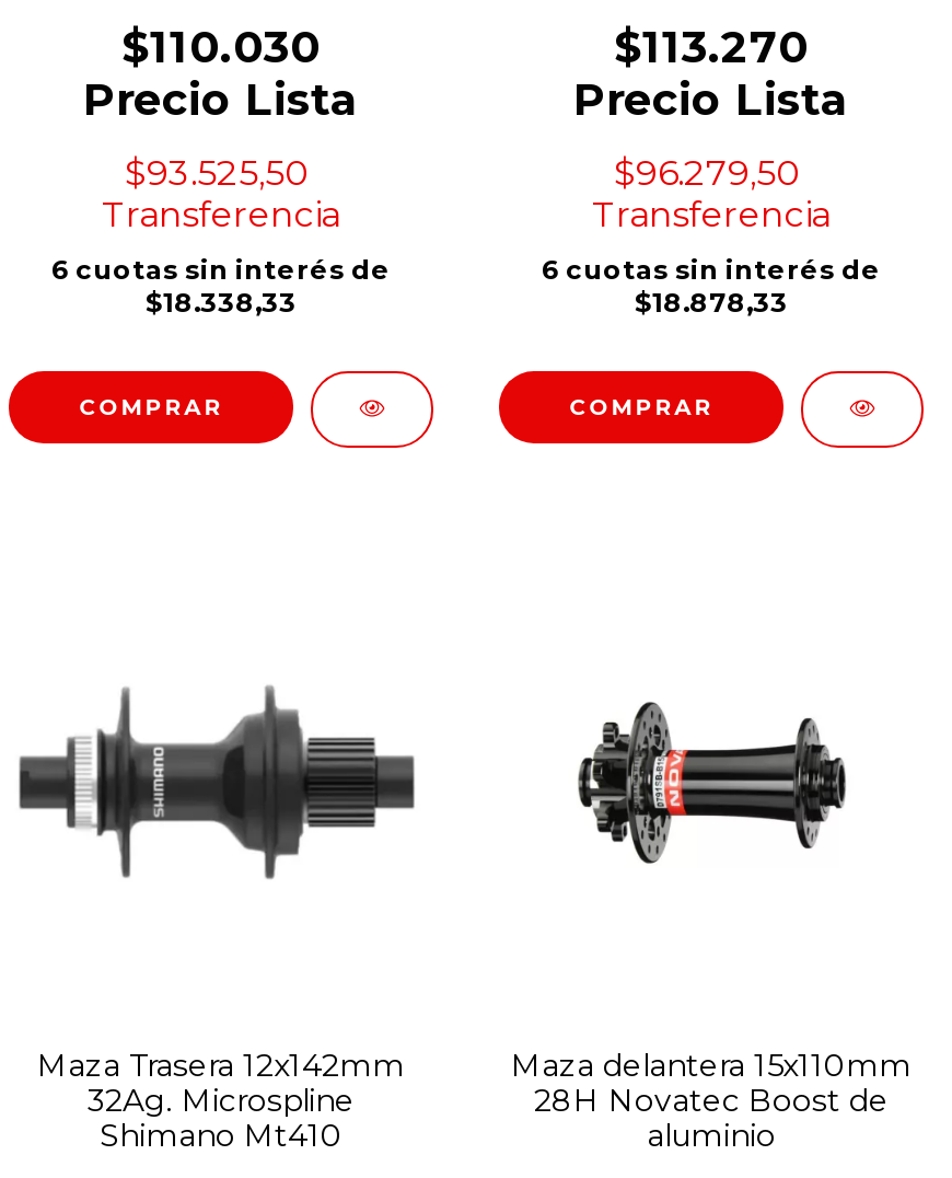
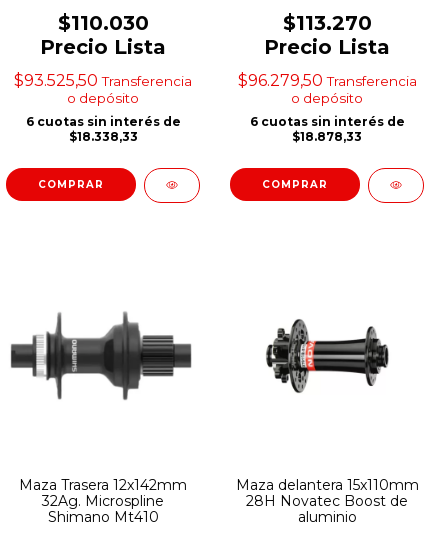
[125,152,317,194] $93.525,50 -> [14,71,192,106] $93.525,50 Transferencia | o depósito
[614,152,809,194] $96.279,50 -> [237,71,416,106] $96.279,50 Transferencia | o depósito

